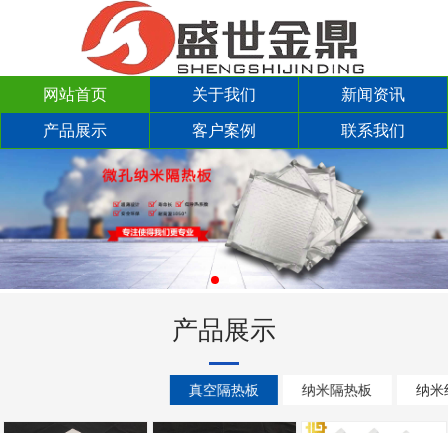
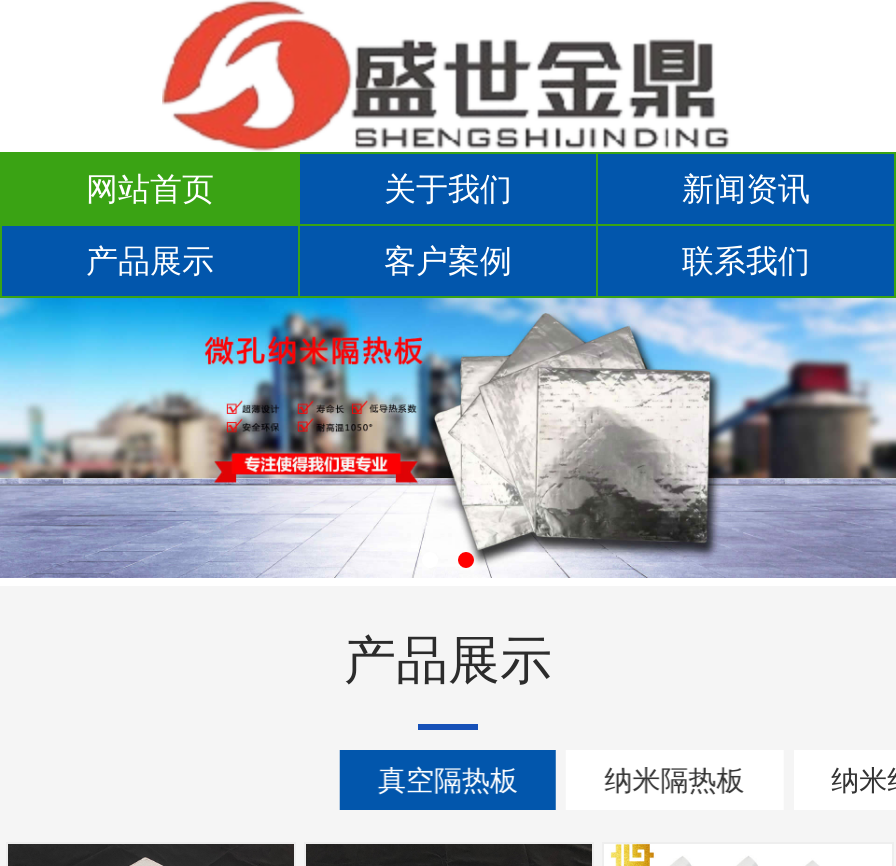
[3,148,445,285] [image] -> [6,296,890,570] [image]

